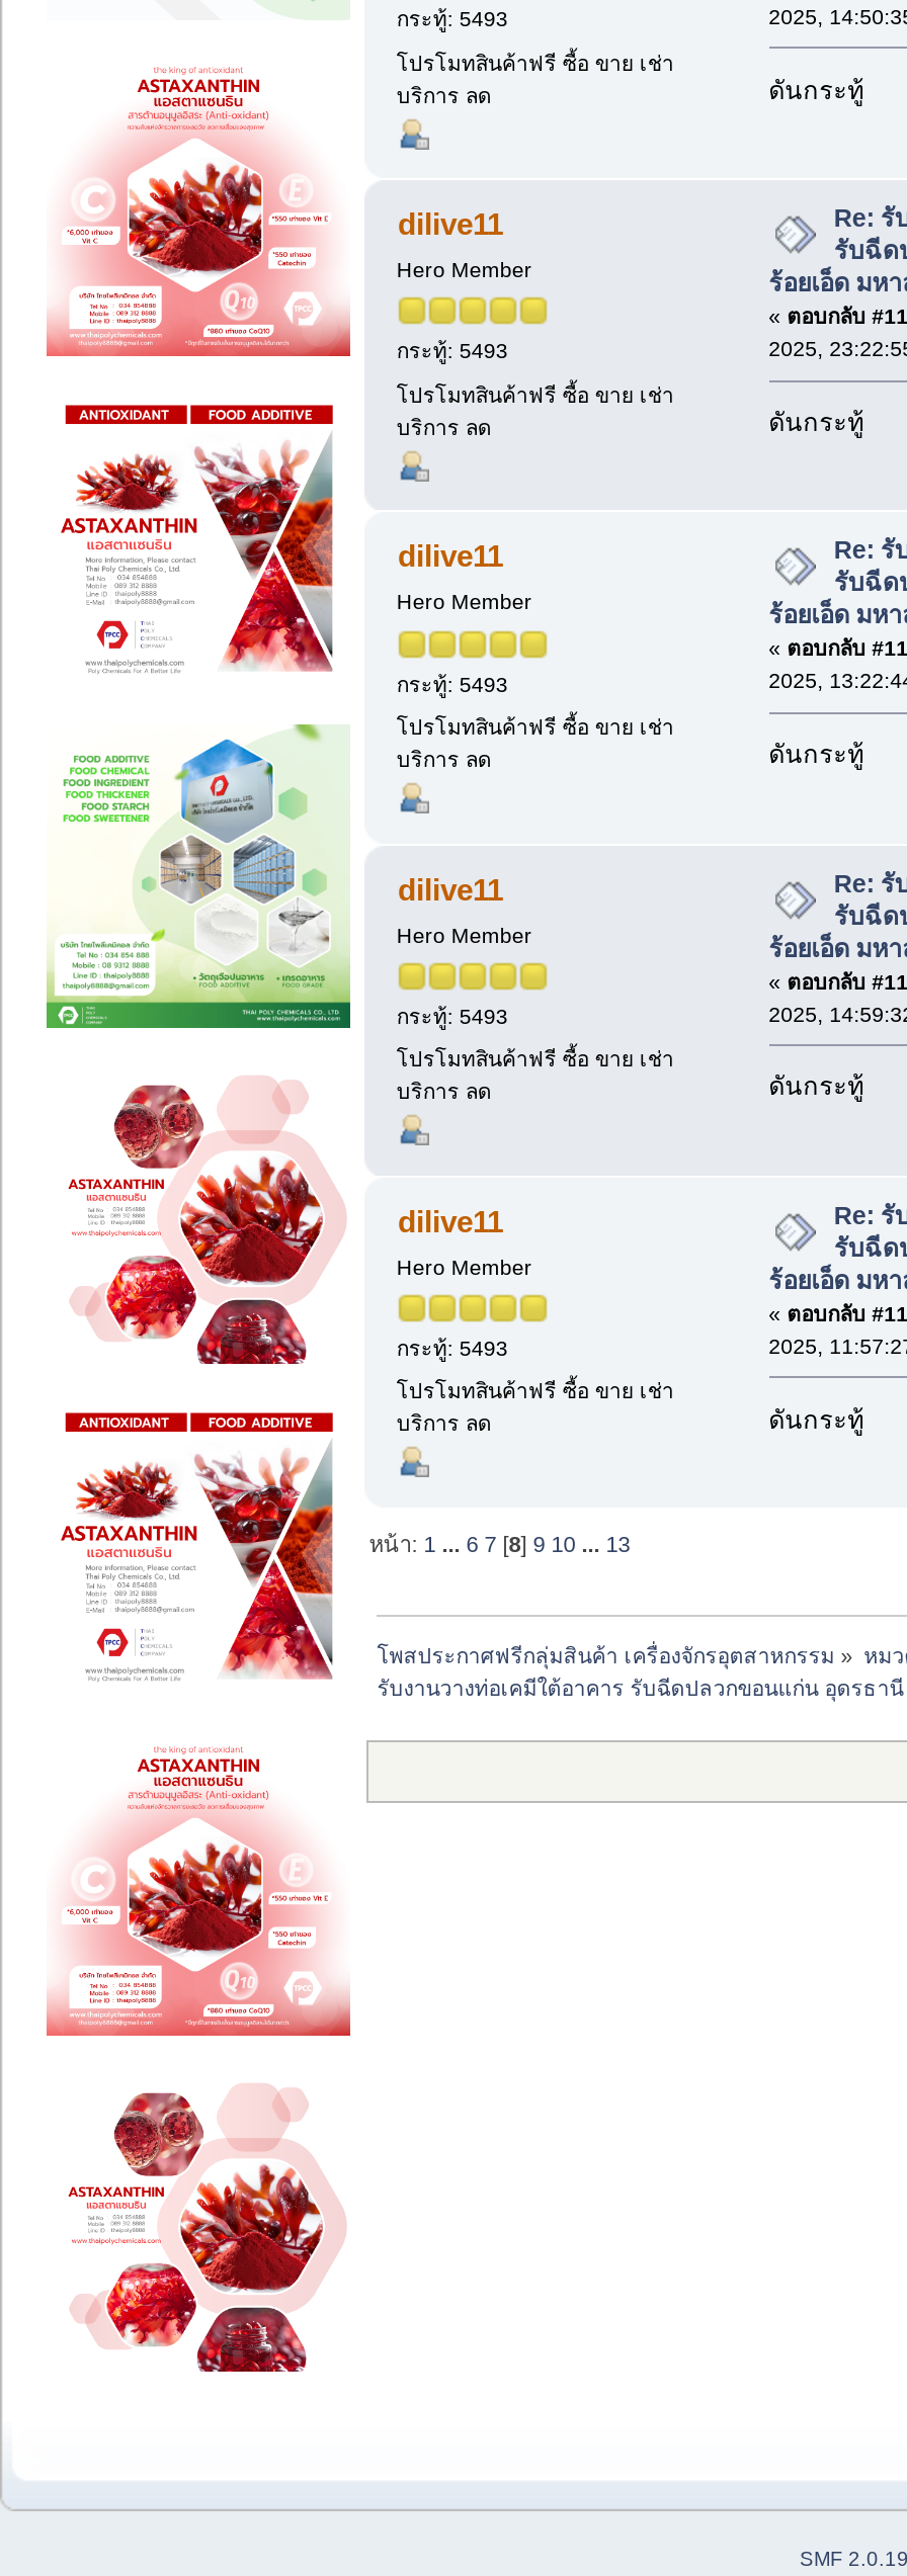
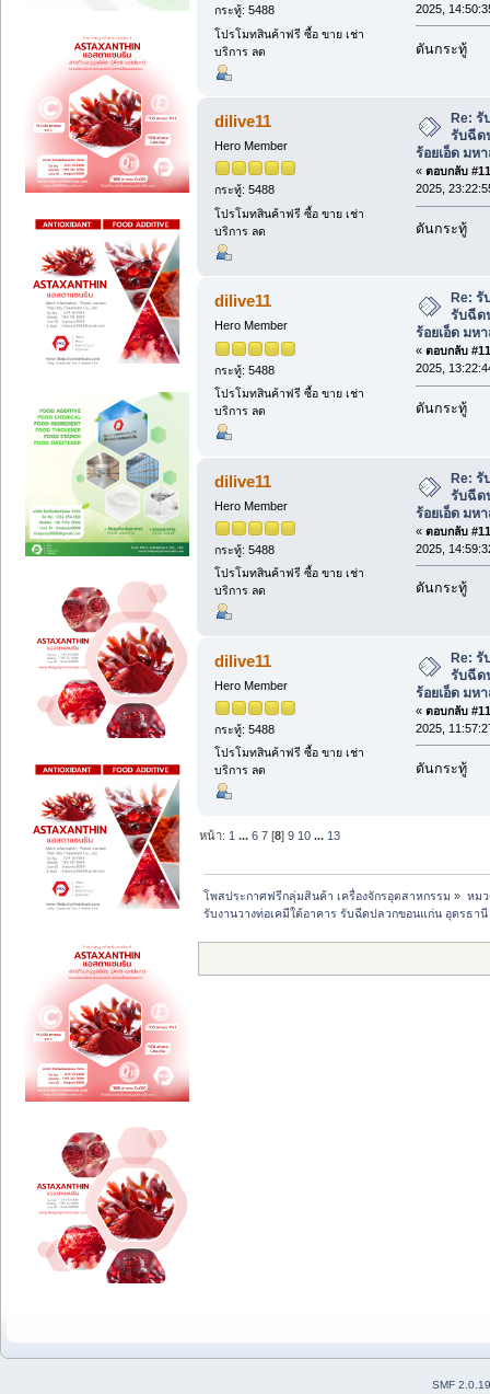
[397,7,508,31] กระทู้: 5493 -> [214,4,274,17] กระทู้: 5488
[397,339,508,363] กระทู้: 5493 -> [214,183,274,197] กระทู้: 5488
[397,671,508,695] กระทู้: 5493 -> [214,363,274,376] กระทู้: 5488
[397,1003,508,1028] กระทู้: 5493 -> [214,543,274,556] กระทู้: 5488
[397,1336,508,1360] กระทู้: 5493 -> [214,723,274,736] กระทู้: 5488

